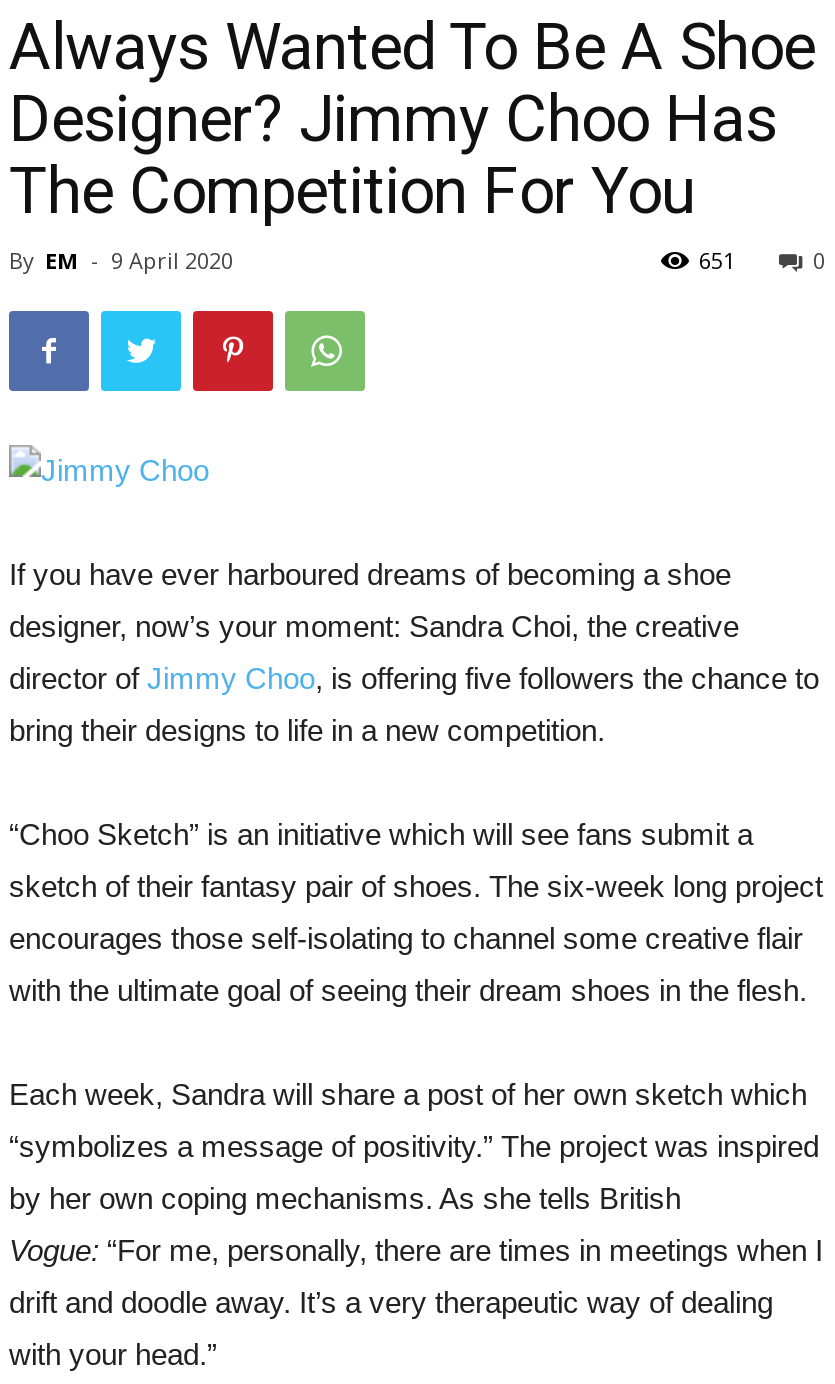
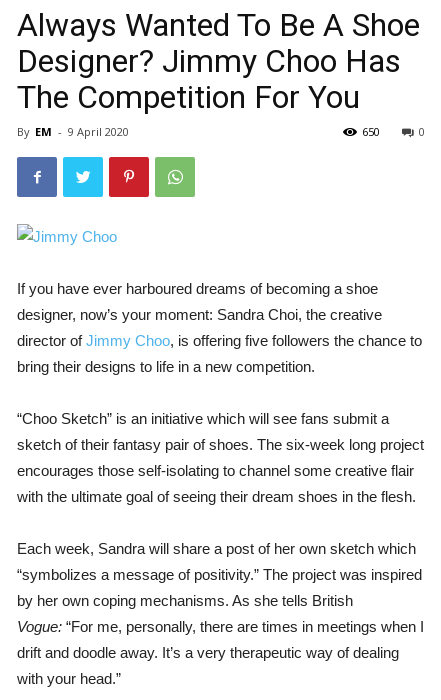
[699,245,735,275] 651 -> [362,124,380,139] 650

